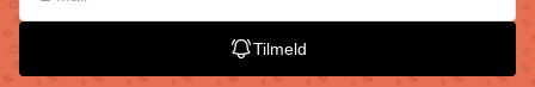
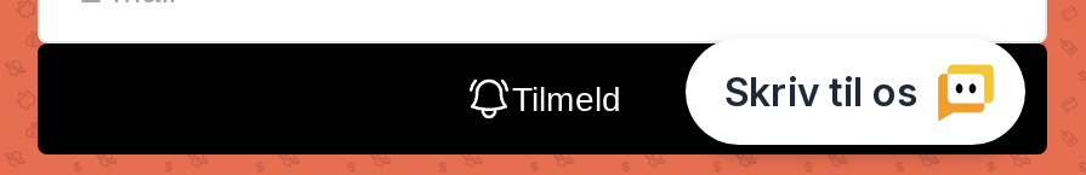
none -> [683,43,1028,147] [image]

